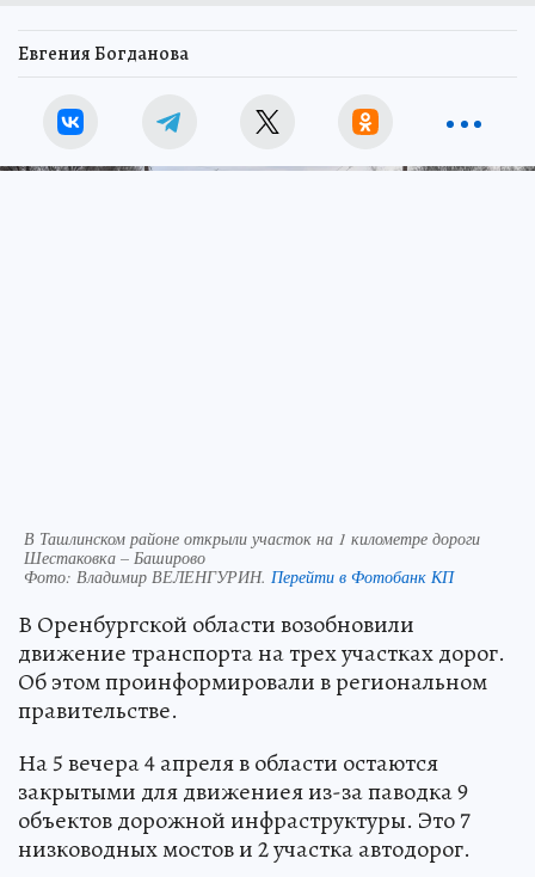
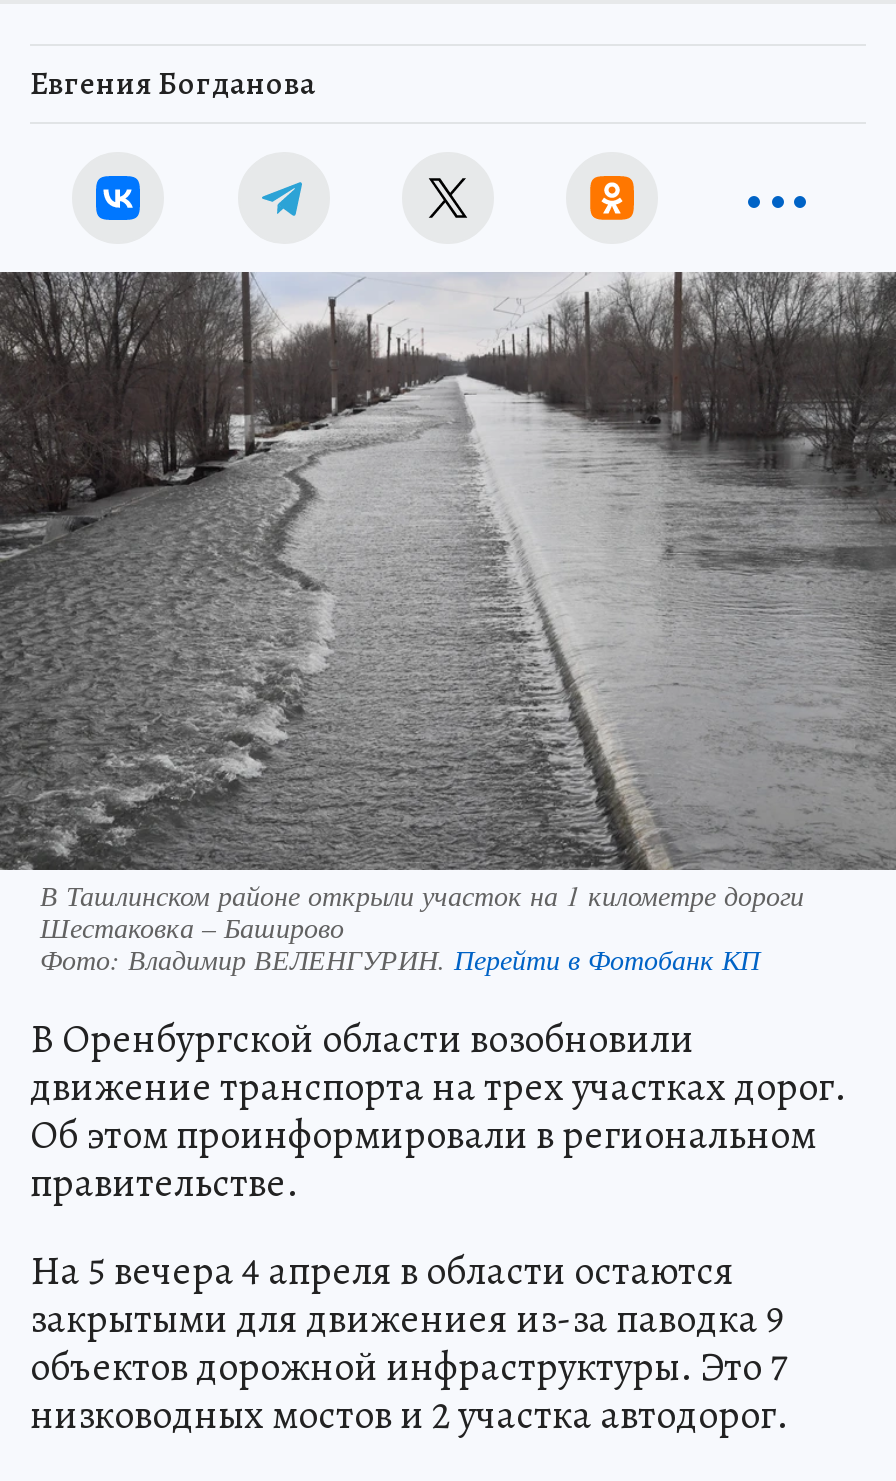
none -> [6,278,890,872] [image]

